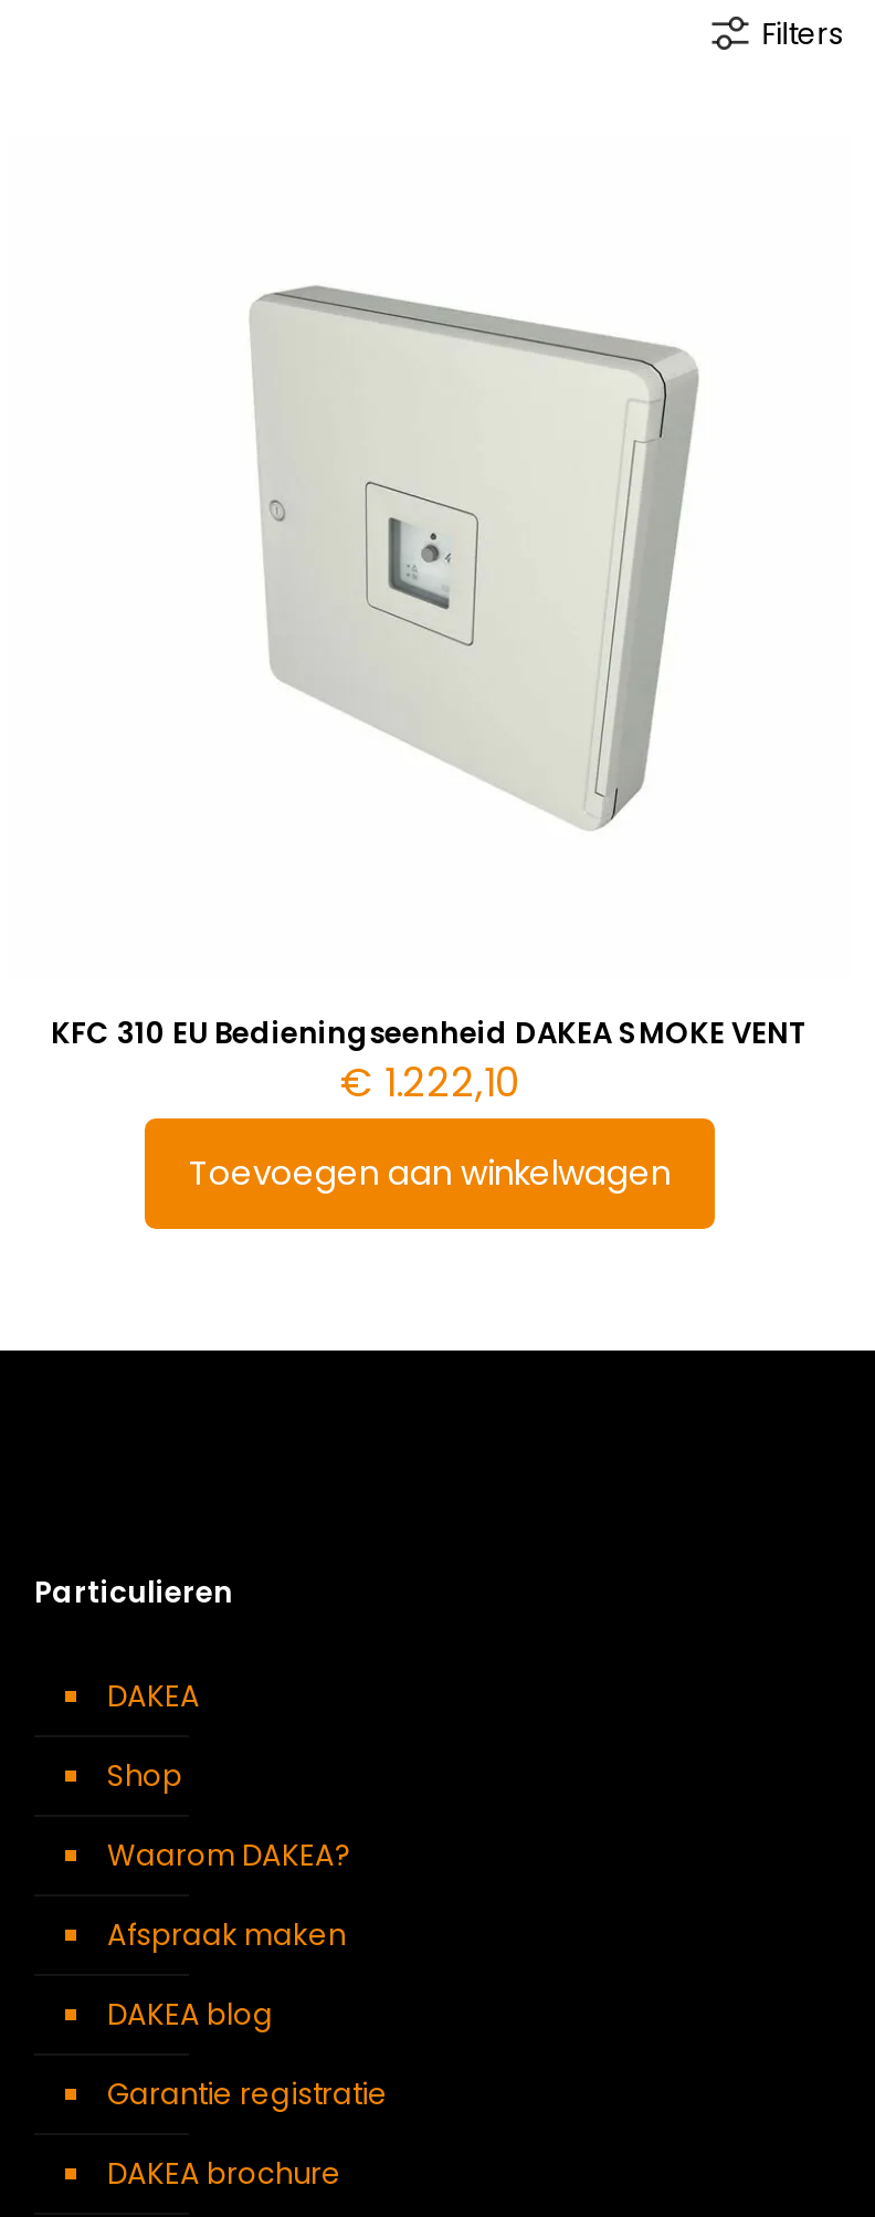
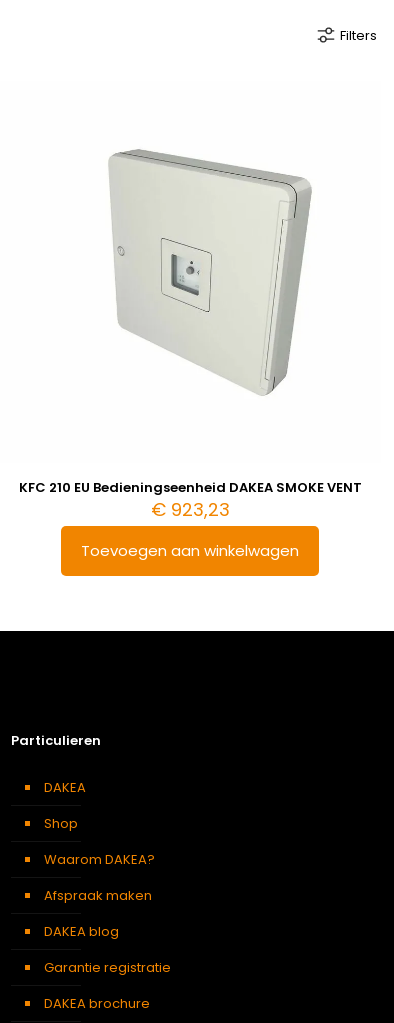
[51,1012,809,1054] KFC 310 EU Bedieningseenheid DAKEA SMOKE VENT -> [18,478,361,497] KFC 210 EU Bedieningseenheid DAKEA SMOKE VENT
[340,1054,519,1110] €1.222,10 -> [150,497,229,522] €923,23

